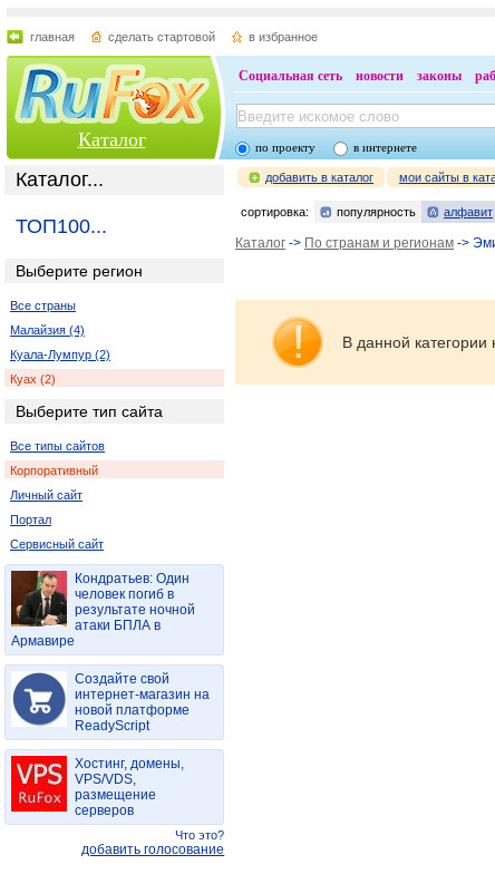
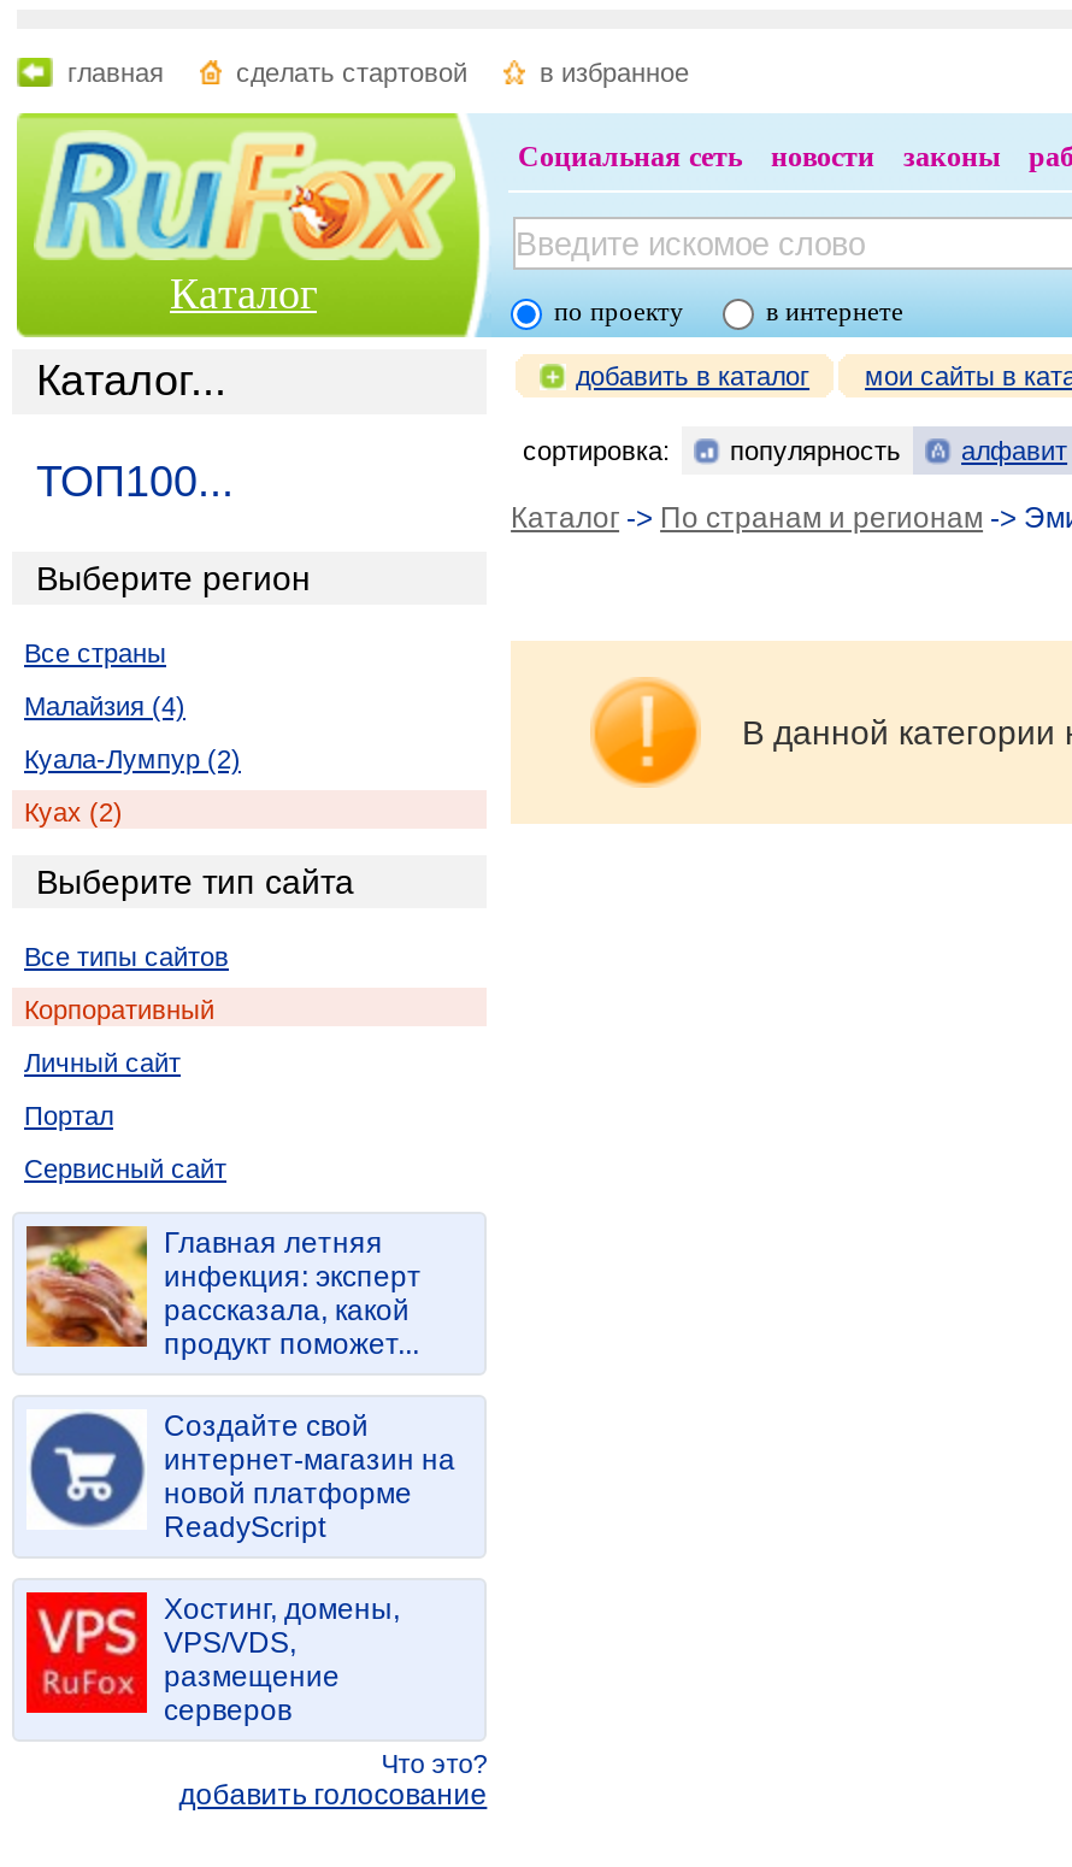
[10,570,195,649] [image] | Кондратьев: Один | человек погиб в | результате ночной | атаки БПЛА в | Армавире -> [24,1224,422,1361] [image] | Главная летняя | инфекция: эксперт | рассказала, какой | продукт поможет...

